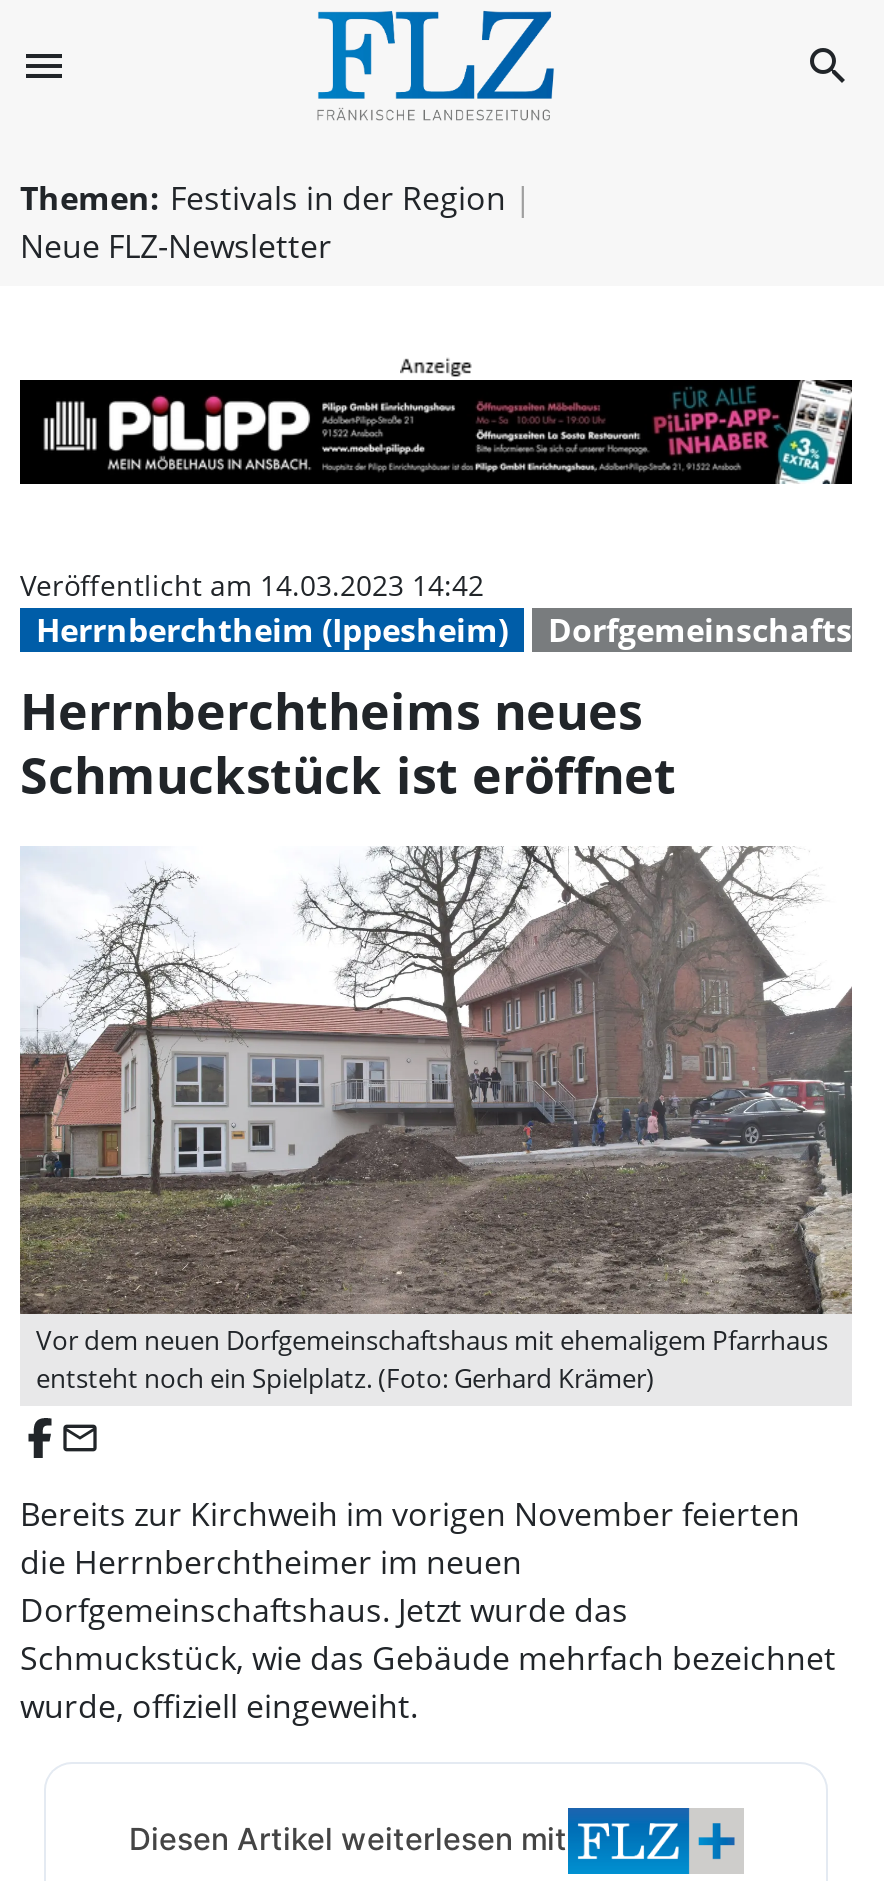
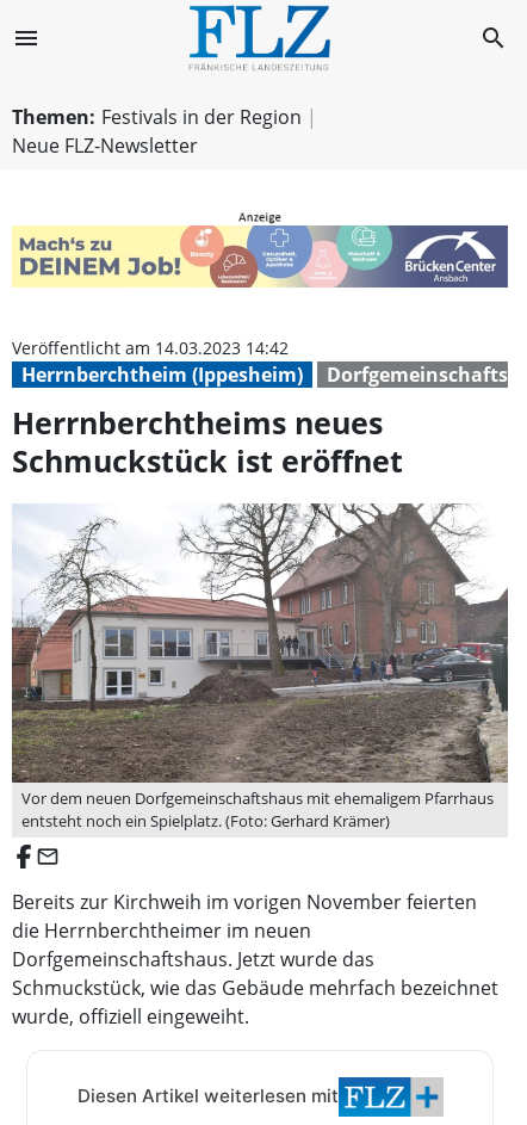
[18,378,854,486] [image] -> [12,224,509,289] [image]

